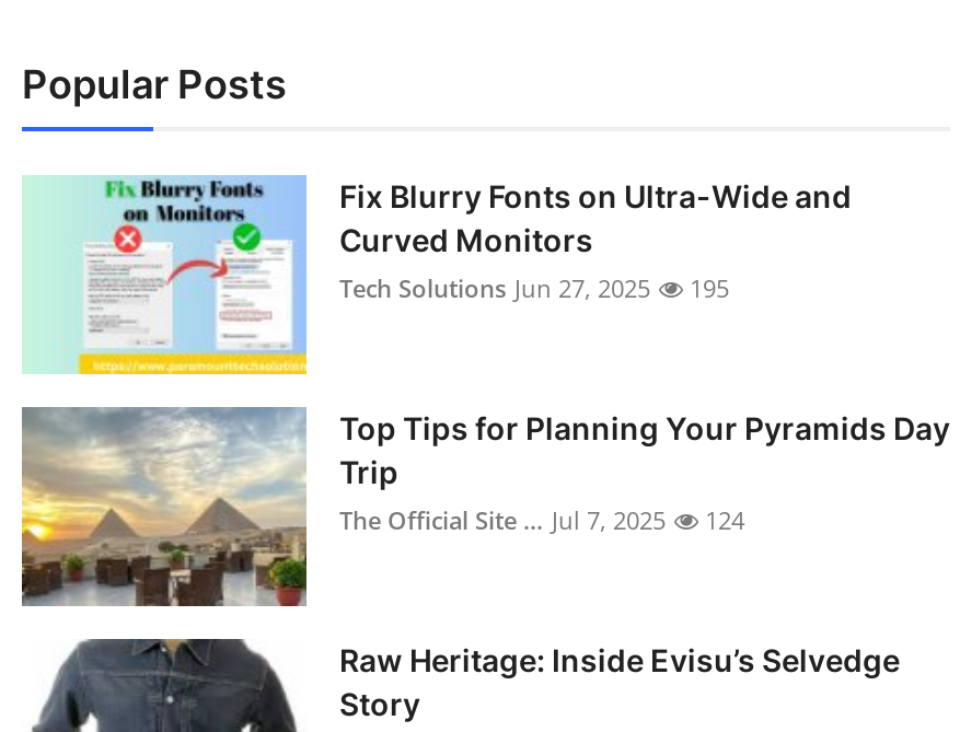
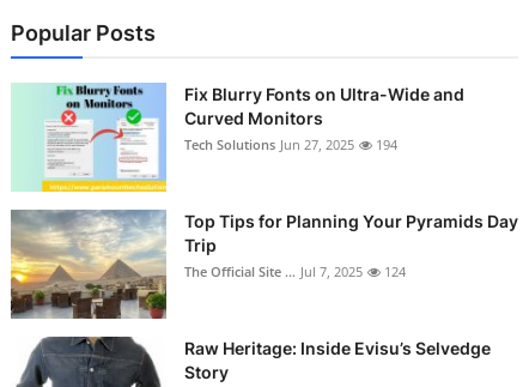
[339,272,729,305] Tech Solutions Jun 27, 2025 195 -> [184,135,397,153] Tech Solutions Jun 27, 2025 194

